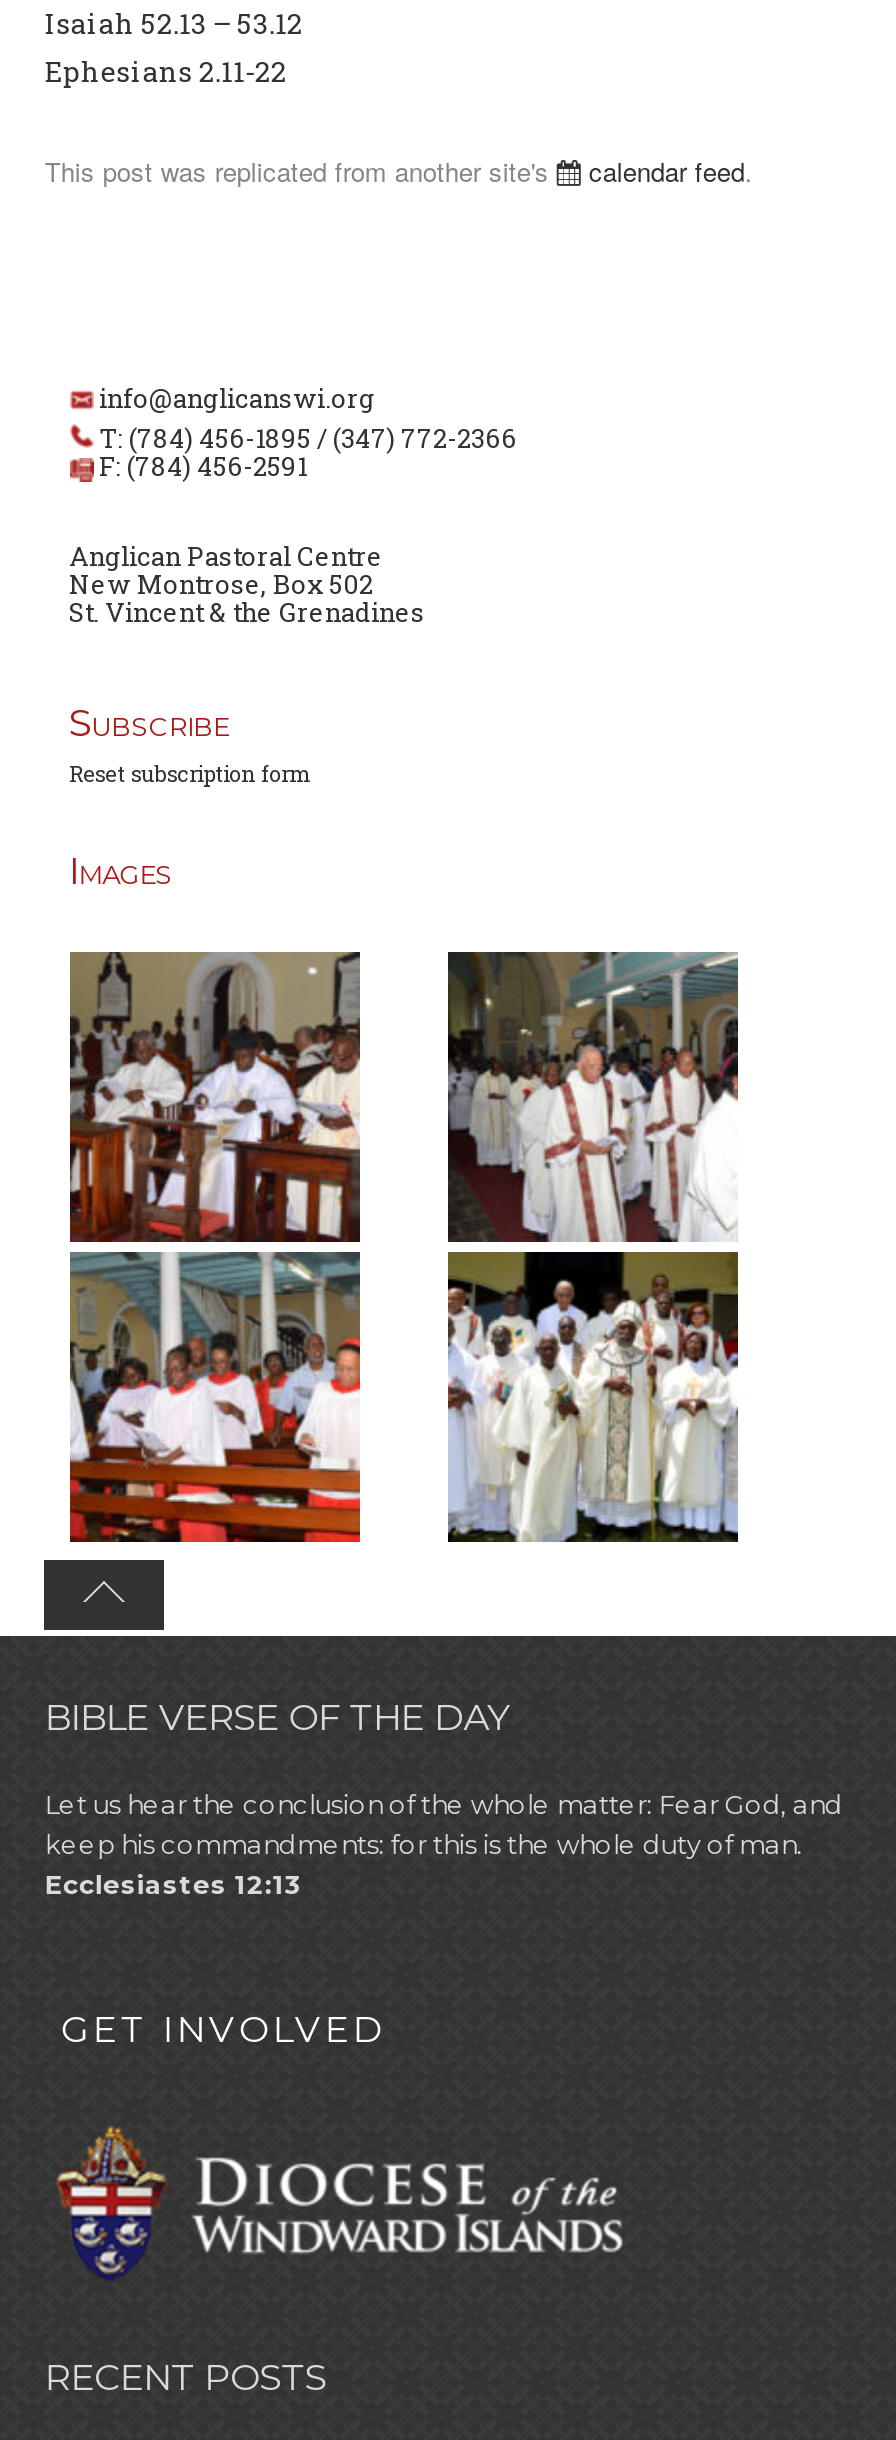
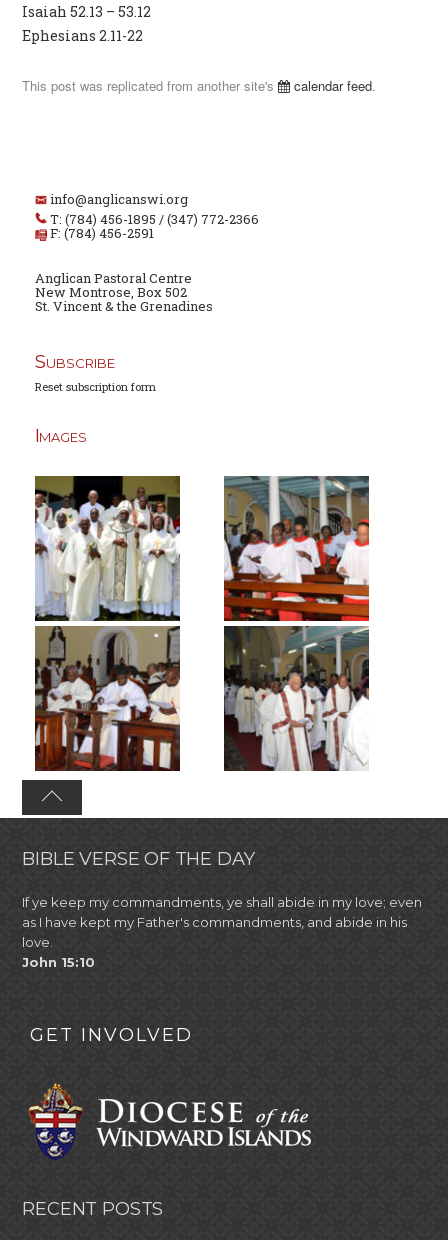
[68,950,362,1544] [image] -> [34,475,181,772] [image]
[446,950,740,1544] [image] -> [223,475,370,772] [image]
[45,1788,843,1900] Let us hear the conclusion of the whole matter: Fear God, and | keep his commandments: for this is the whole duty of man. | Ecclesiastes 12:13 -> [22,894,422,970] If ye keep my commandments, ye shall abide in my love; even | as I have kept my Father's commandments, and abide in his | love. | John 15:10

